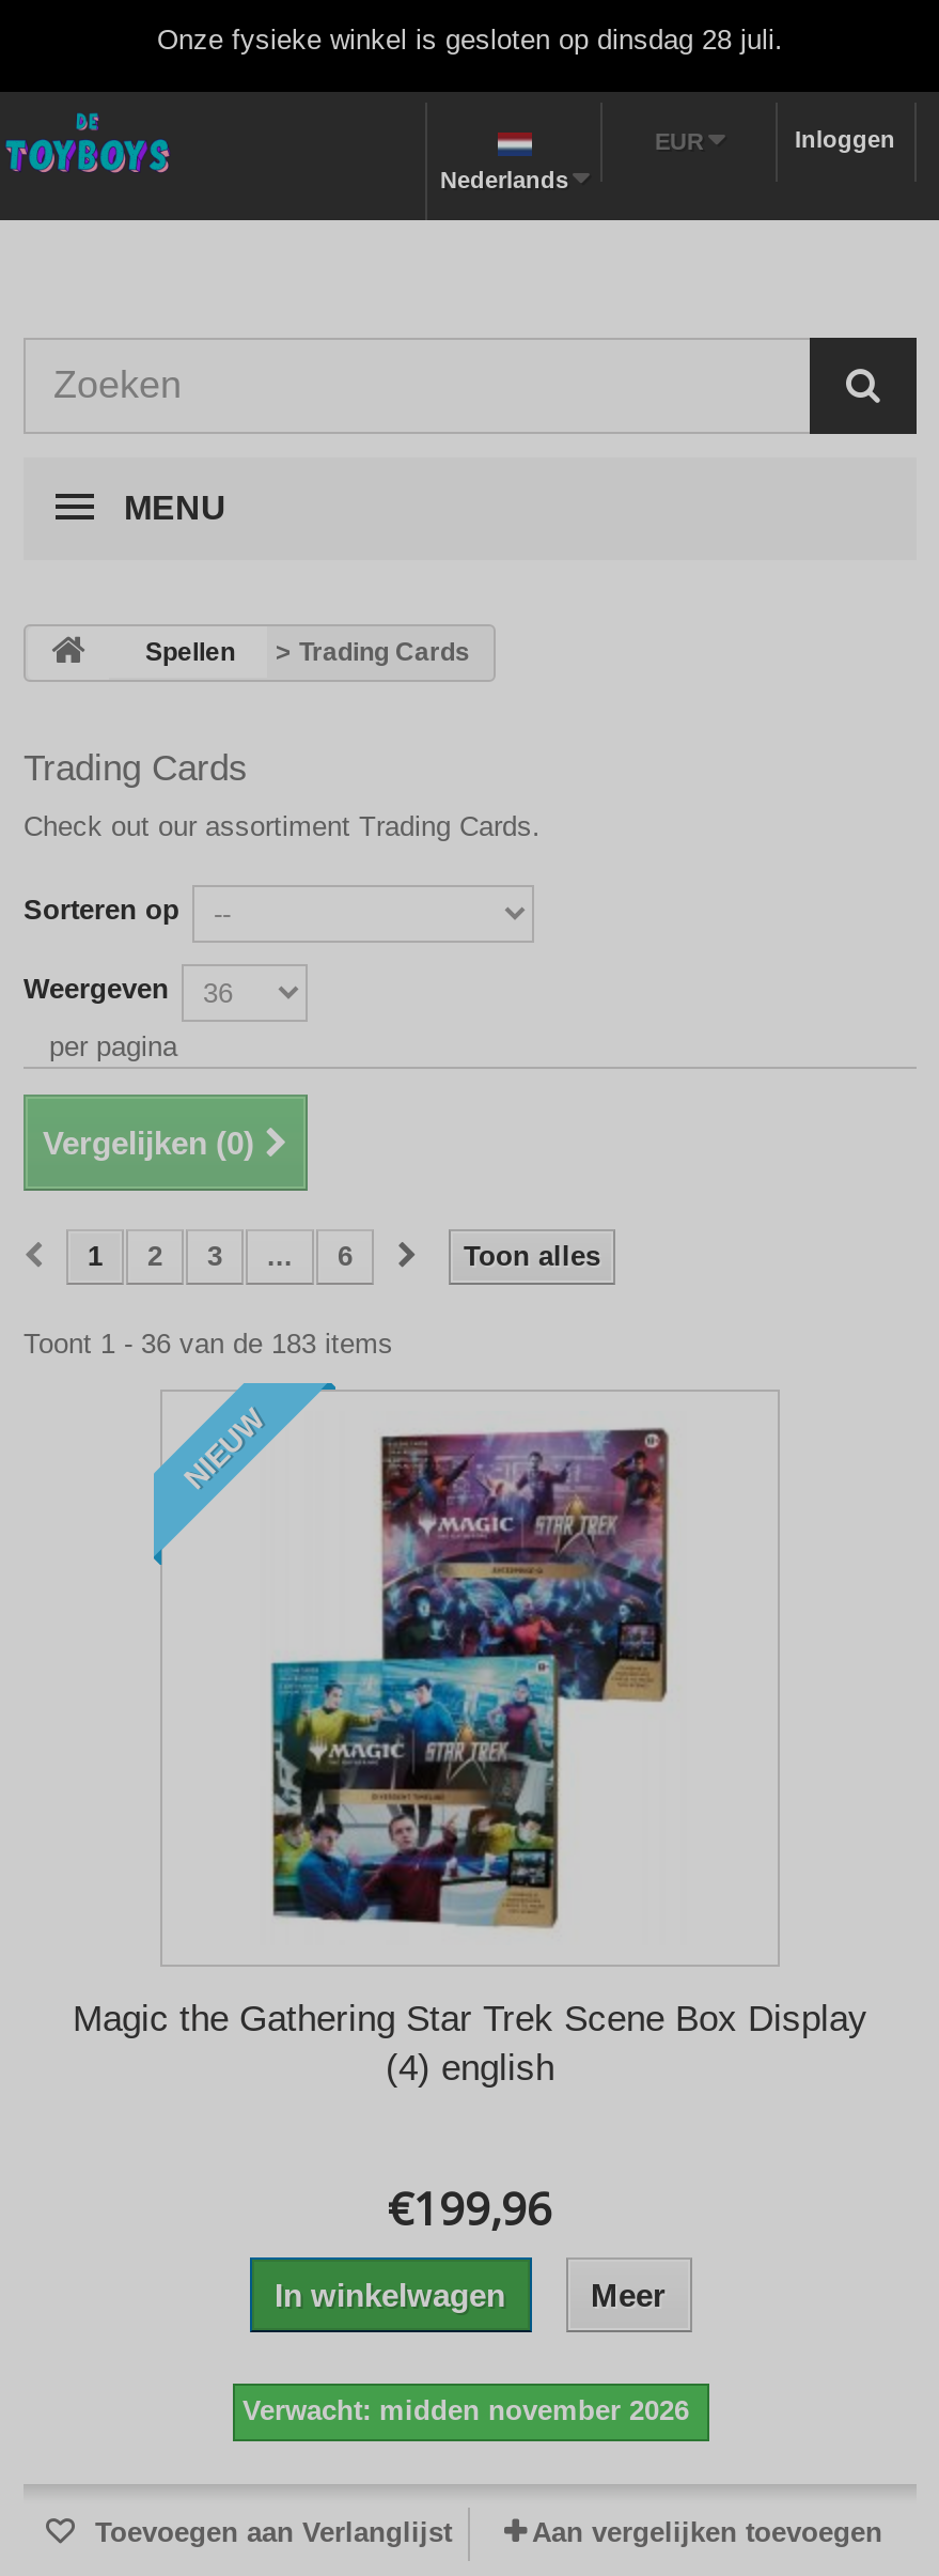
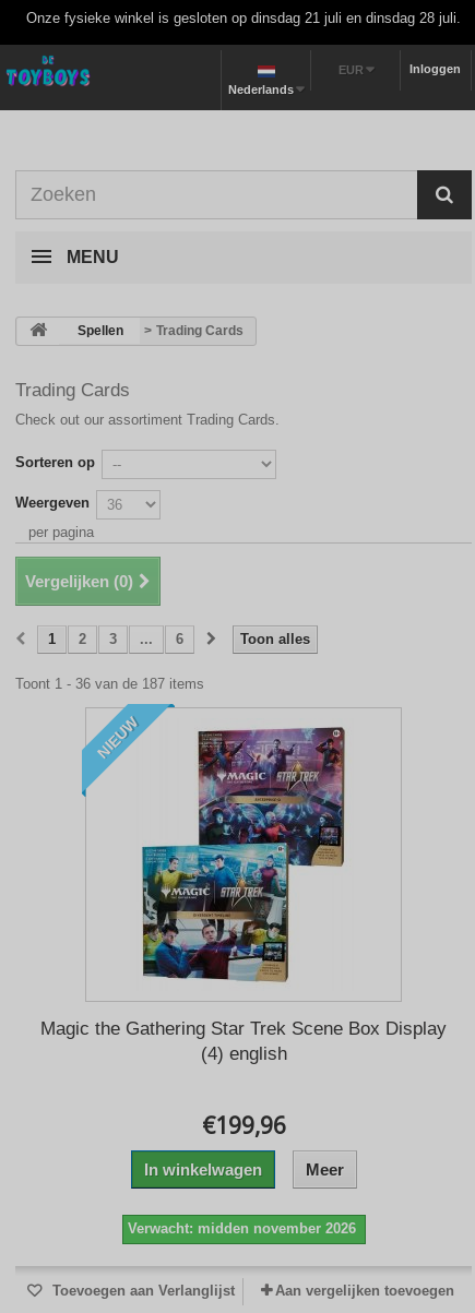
[157,24,783,56] Onze fysieke winkel is gesloten op dinsdag 28 juli. -> [26,10,461,26] Onze fysieke winkel is gesloten op dinsdag 21 juli en dinsdag 28 juli.
[24,1328,393,1360] Toont 1 - 36 van de 183 items -> [15,676,204,692] Toont 1 - 36 van de 187 items

